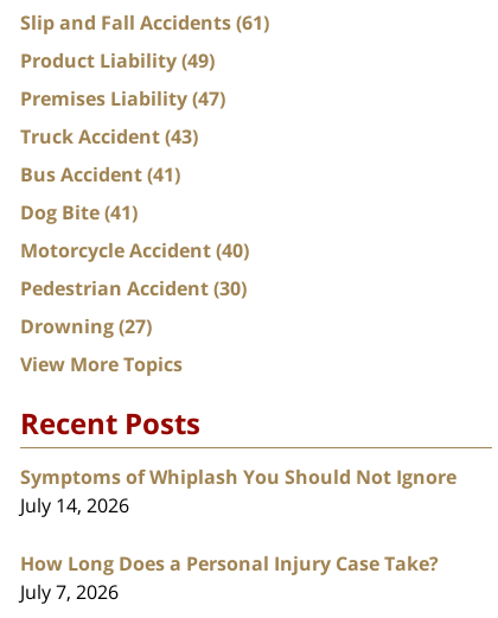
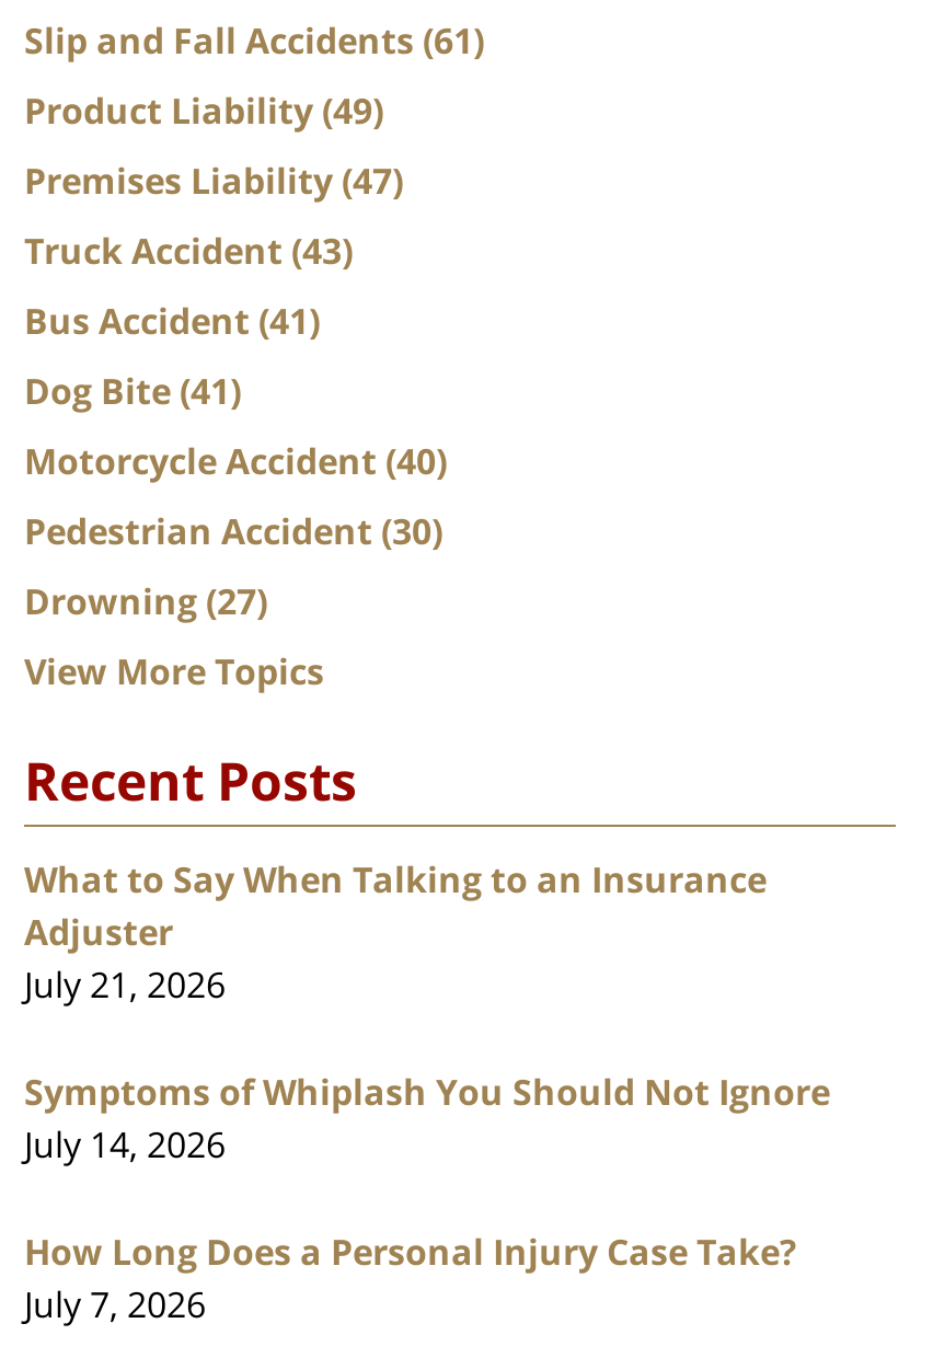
none -> [24,855,767,1009] What to Say When Talking to an Insurance | Adjuster | July 21, 2026

